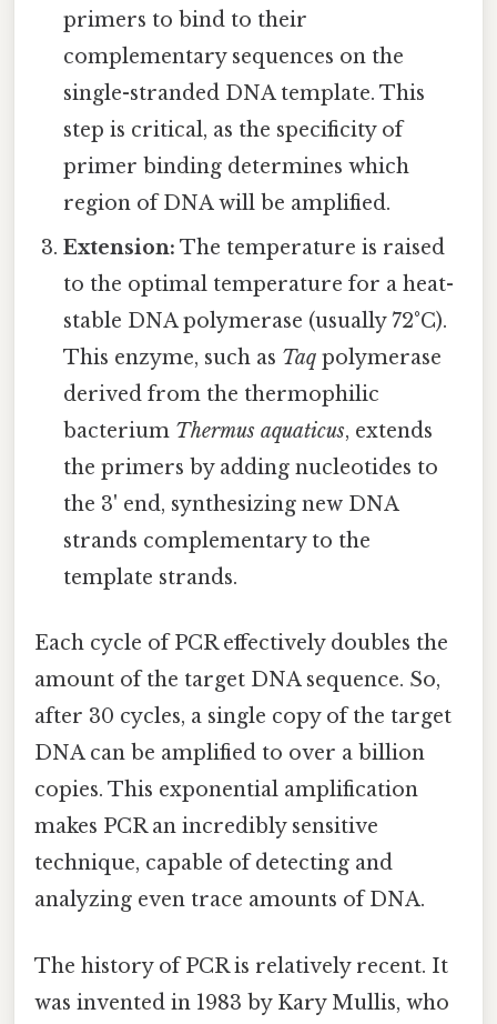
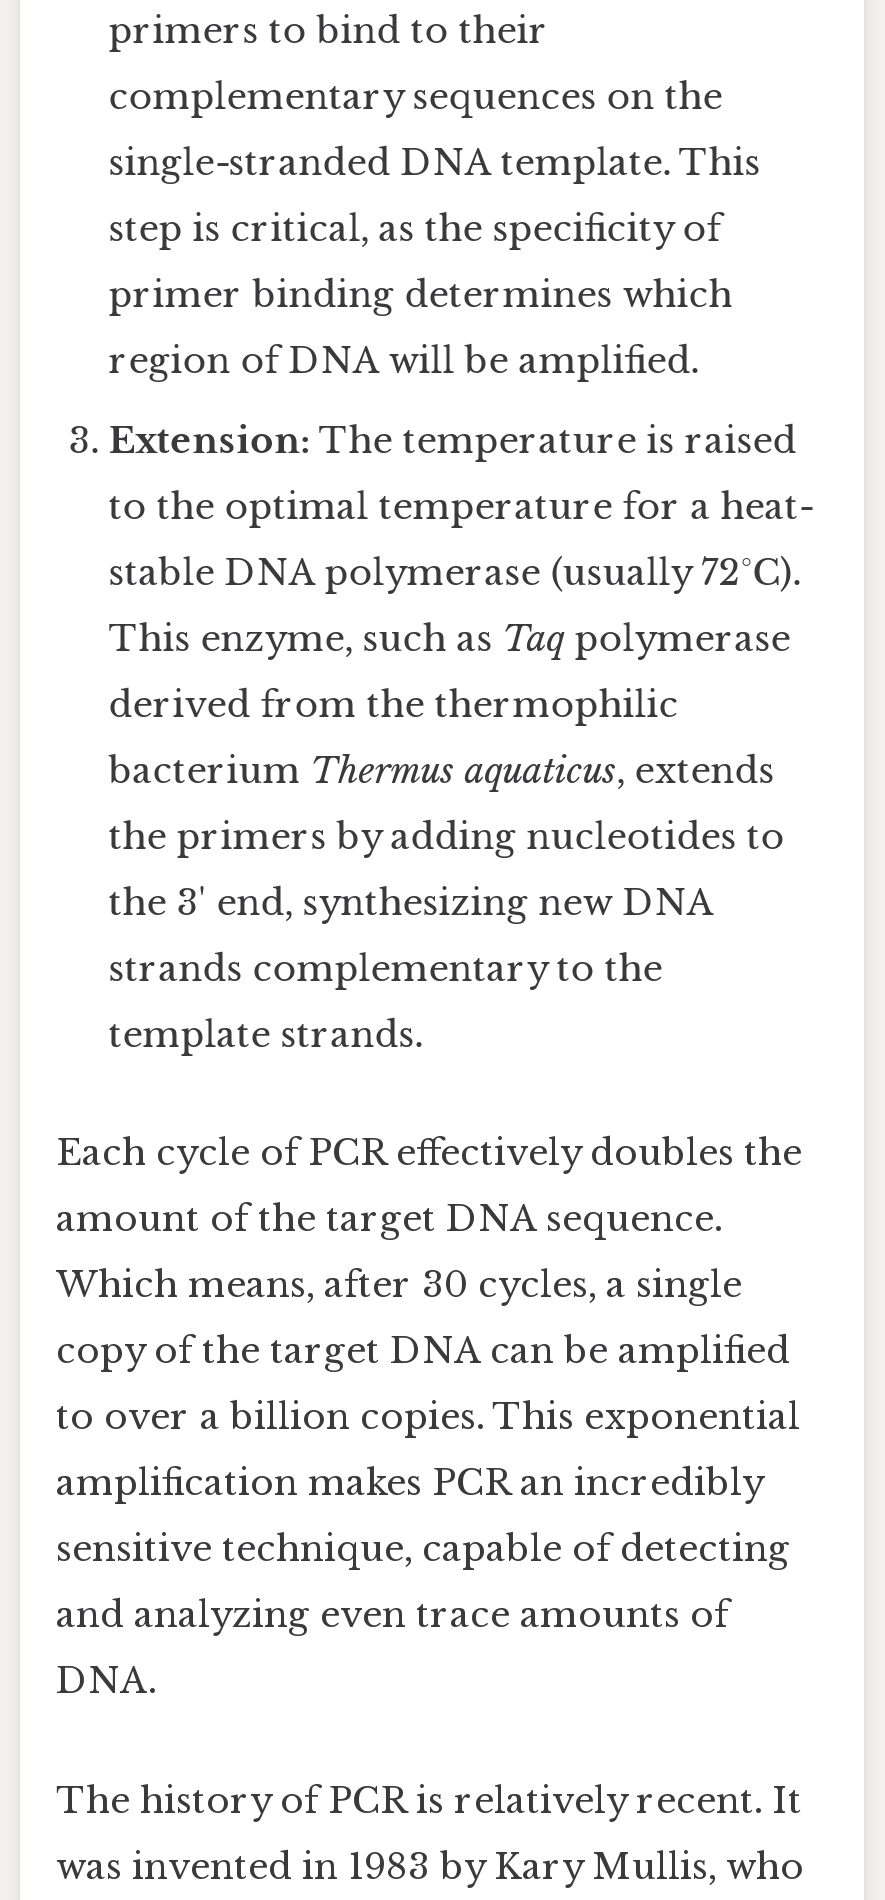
[34,668,452,912] amount of the target DNA sequence. So, | after 30 cycles, a single copy of the target | DNA can be amplified to over a billion | copies. This exponential amplification | makes PCR an incredibly sensitive | technique, capable of detecting and | analyzing even trace amounts of DNA. -> [56,1198,800,1704] amount of the target DNA sequence. | Which means, after 30 cycles, a single | copy of the target DNA can be amplified | to over a billion copies. This exponential | amplification makes PCR an incredibly | sensitive technique, capable of detecting | and analyzing even trace amounts of | DNA.

